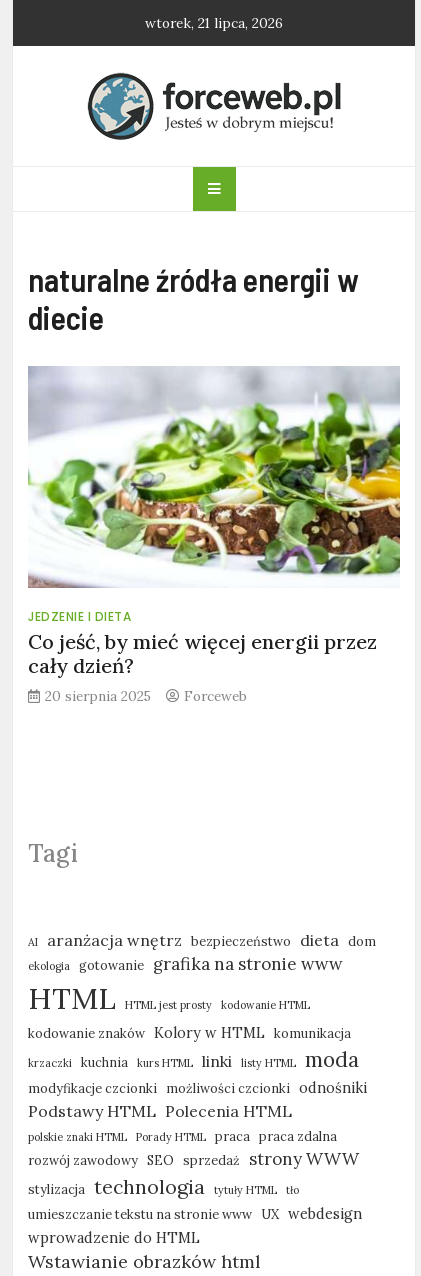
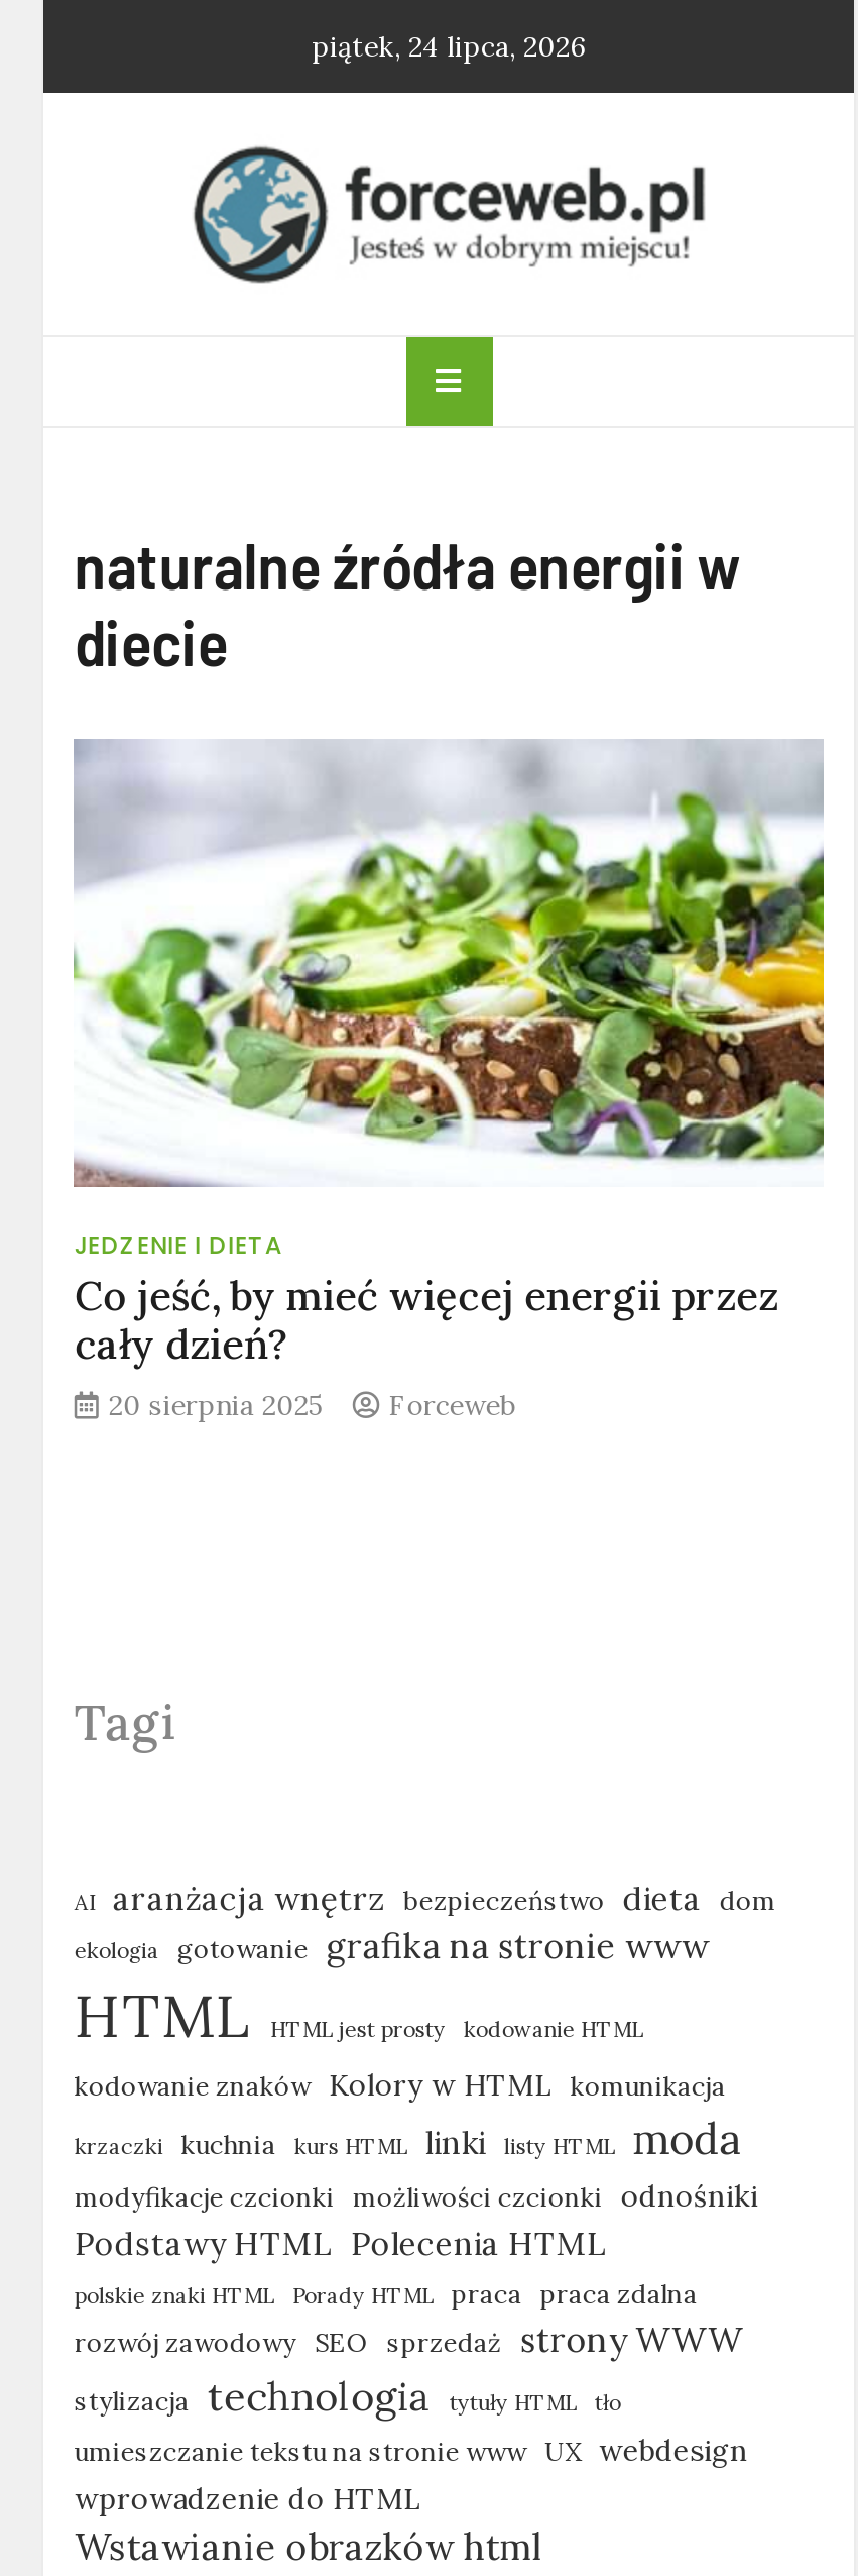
[145,14,283,32] wtorek, 21 lipca, 2026 -> [312,28,586,65] piątek, 24 lipca, 2026

